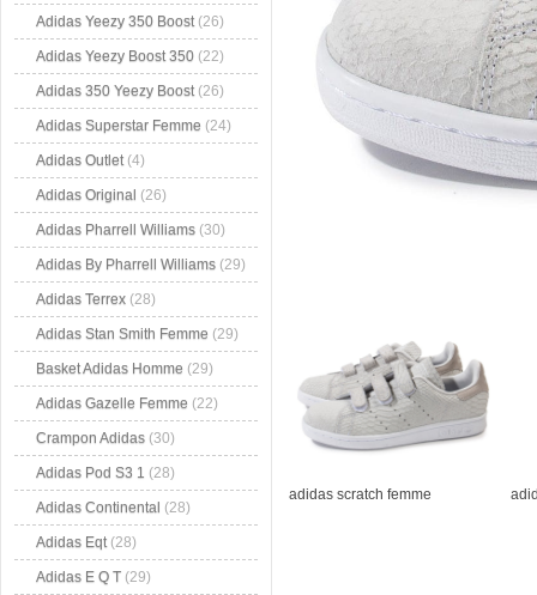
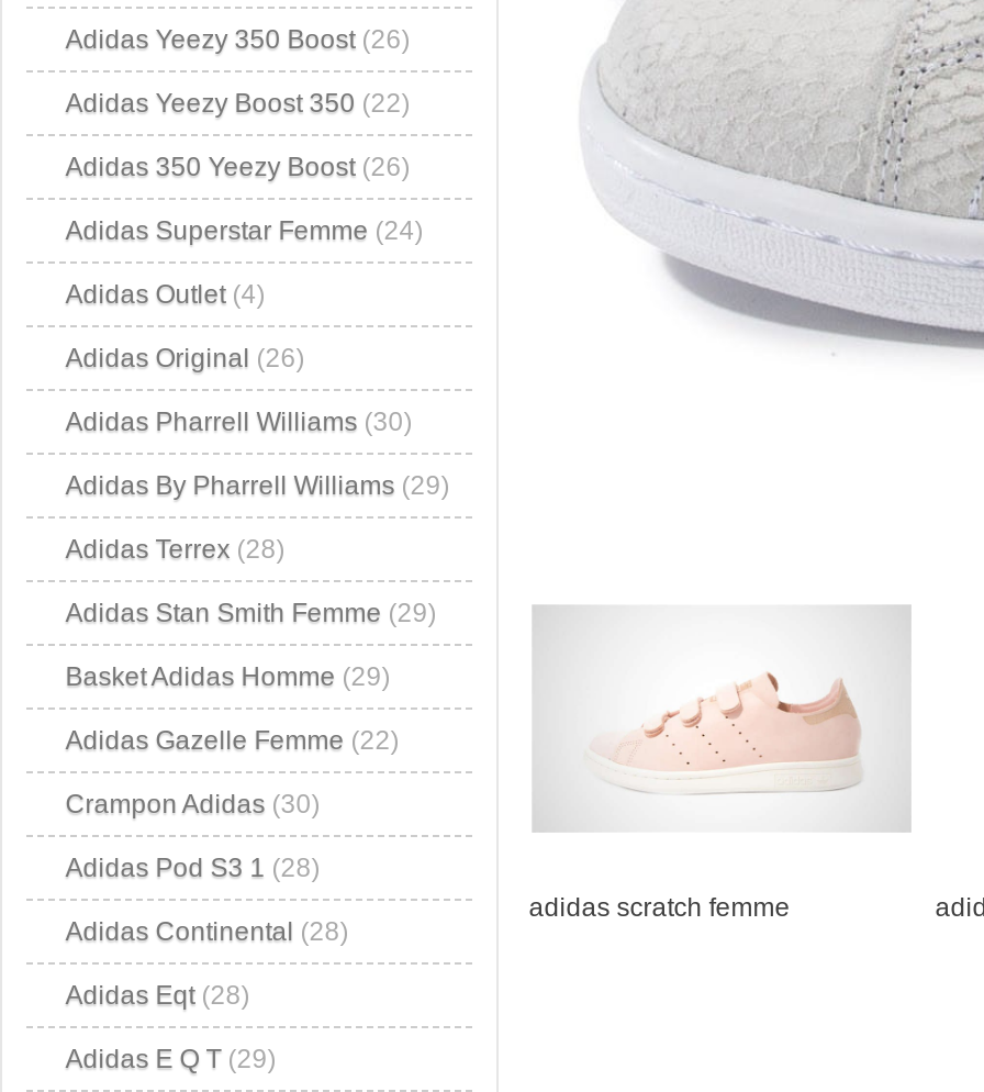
[291,330,496,453] [image] -> [529,602,914,835] [image]

